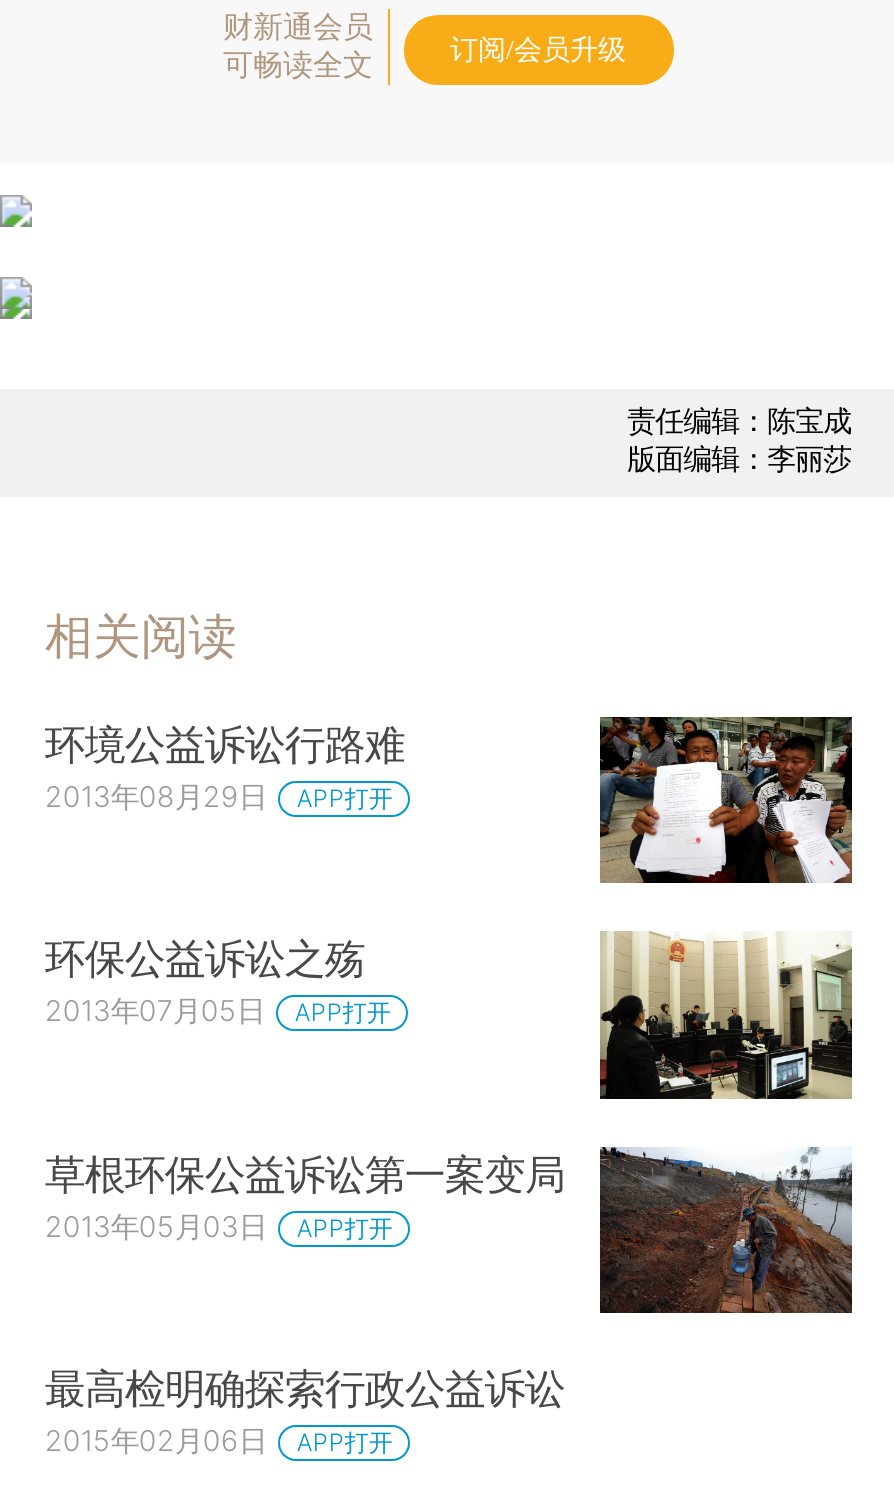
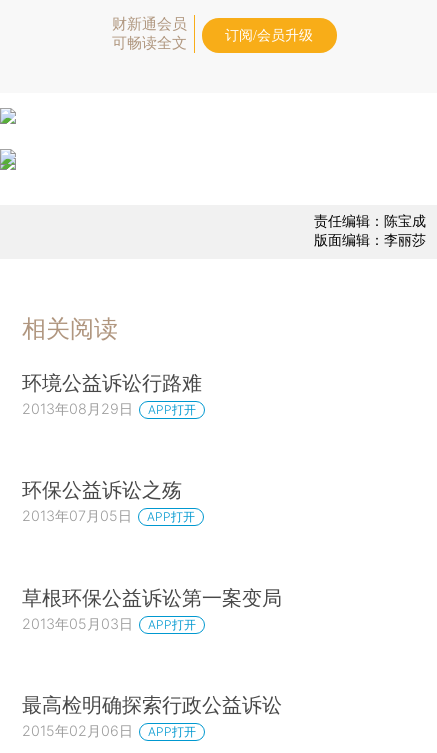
[598,715,854,885] [image] -> none
[598,931,854,1101] [image] -> none
[598,1145,854,1315] [image] -> none

